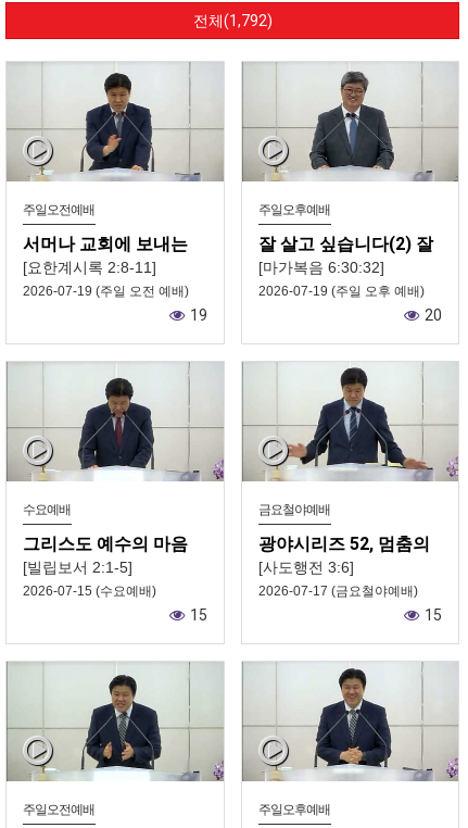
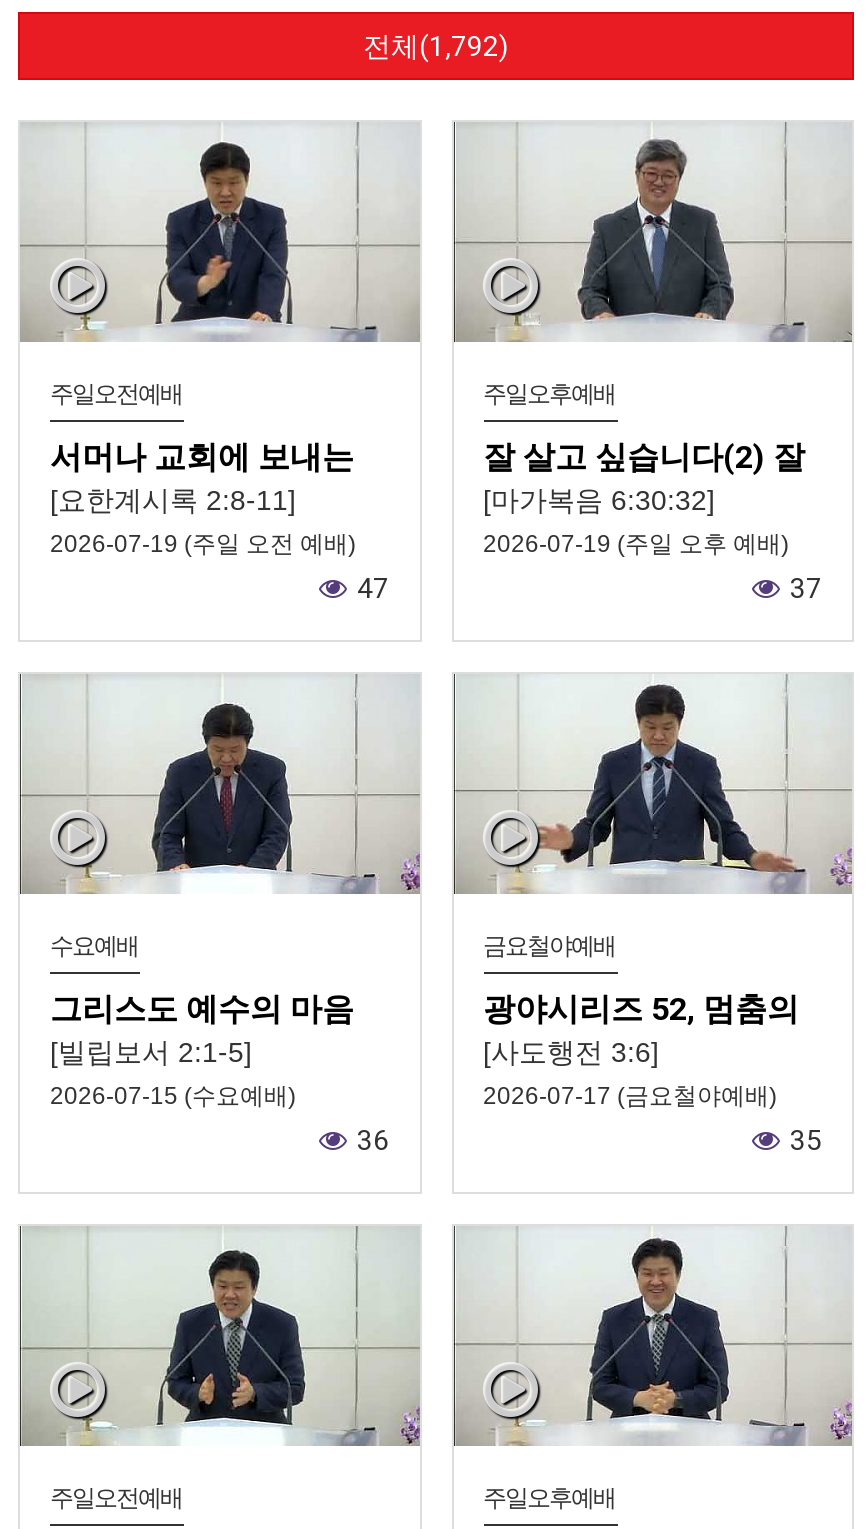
[186,307,207,324] 19 -> [351,572,389,604] 47
[421,307,442,324] 20 -> [784,572,822,604] 37
[186,606,207,624] 15 -> [351,1124,389,1156] 36
[421,606,442,624] 15 -> [784,1124,822,1156] 35

